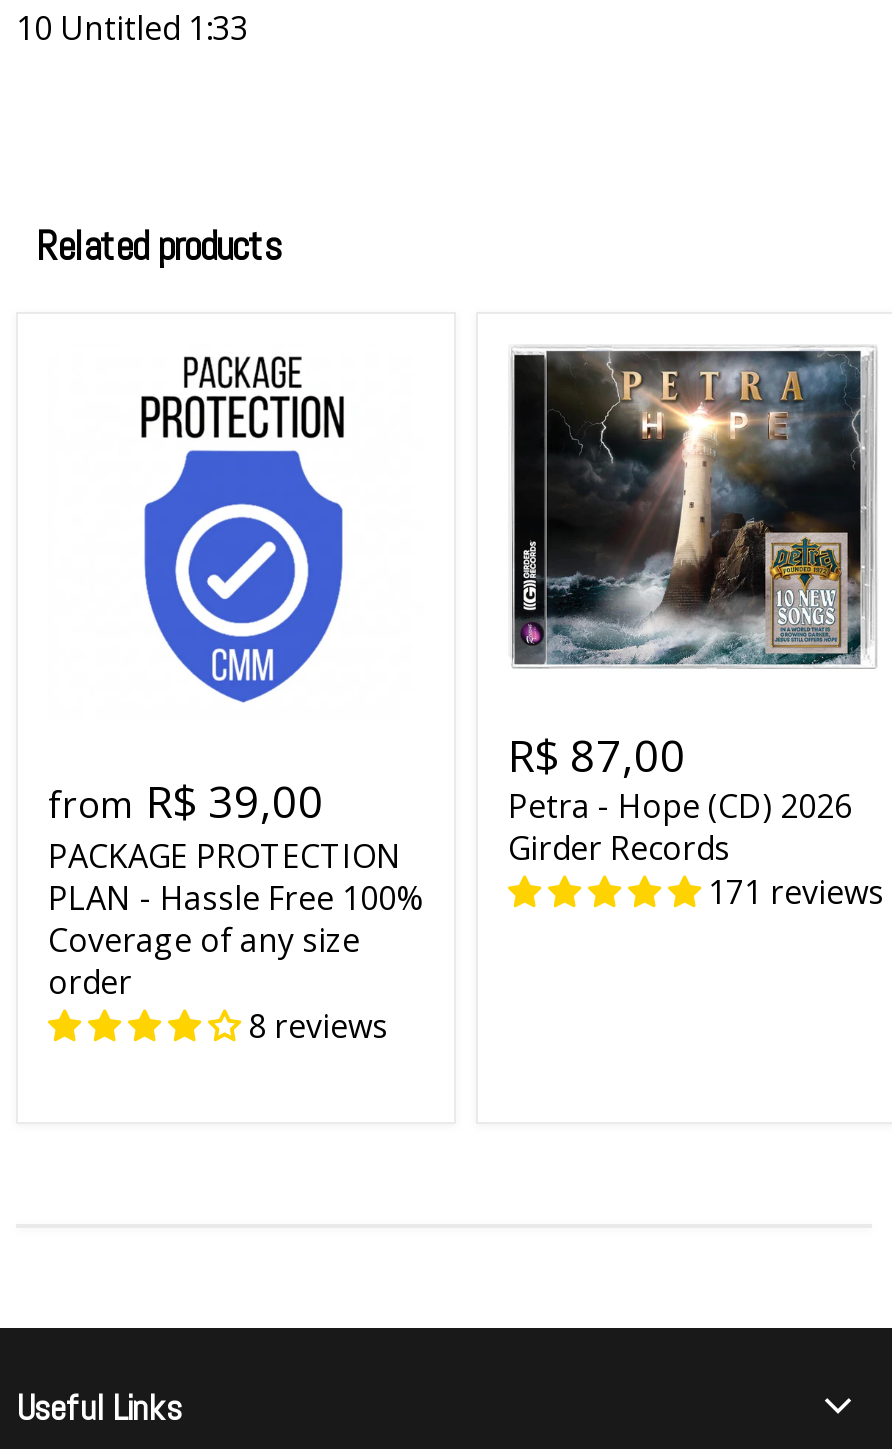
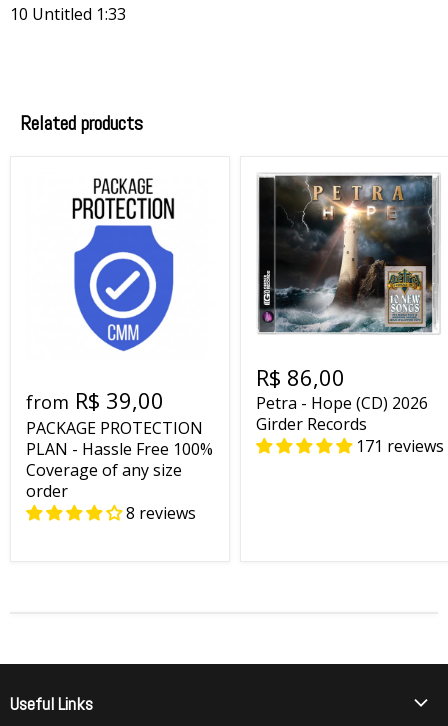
[508,724,686,784] R$ 87,00 -> [256,362,345,392] R$ 86,00

